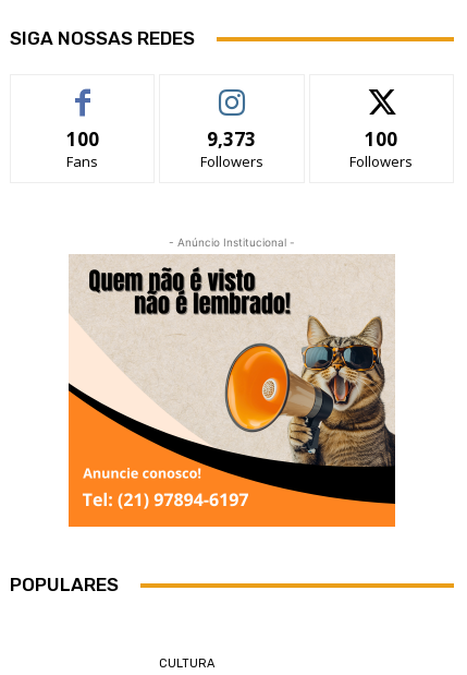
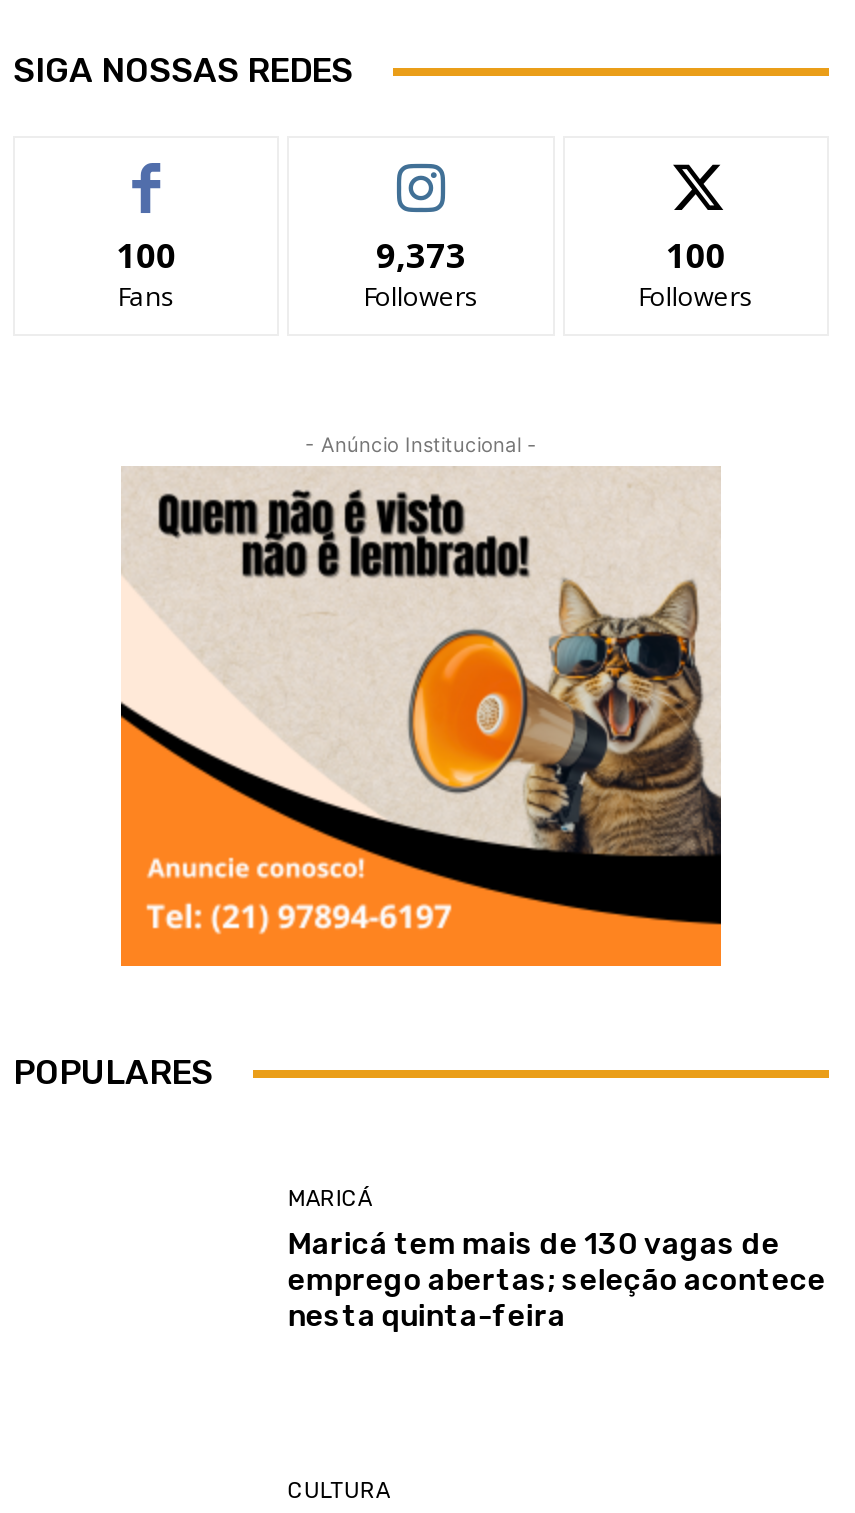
none -> [288,1186,826,1334] MARICÁ | Maricá tem mais de 130 vagas de | emprego abertas; seleção acontece | nesta quinta-feira

